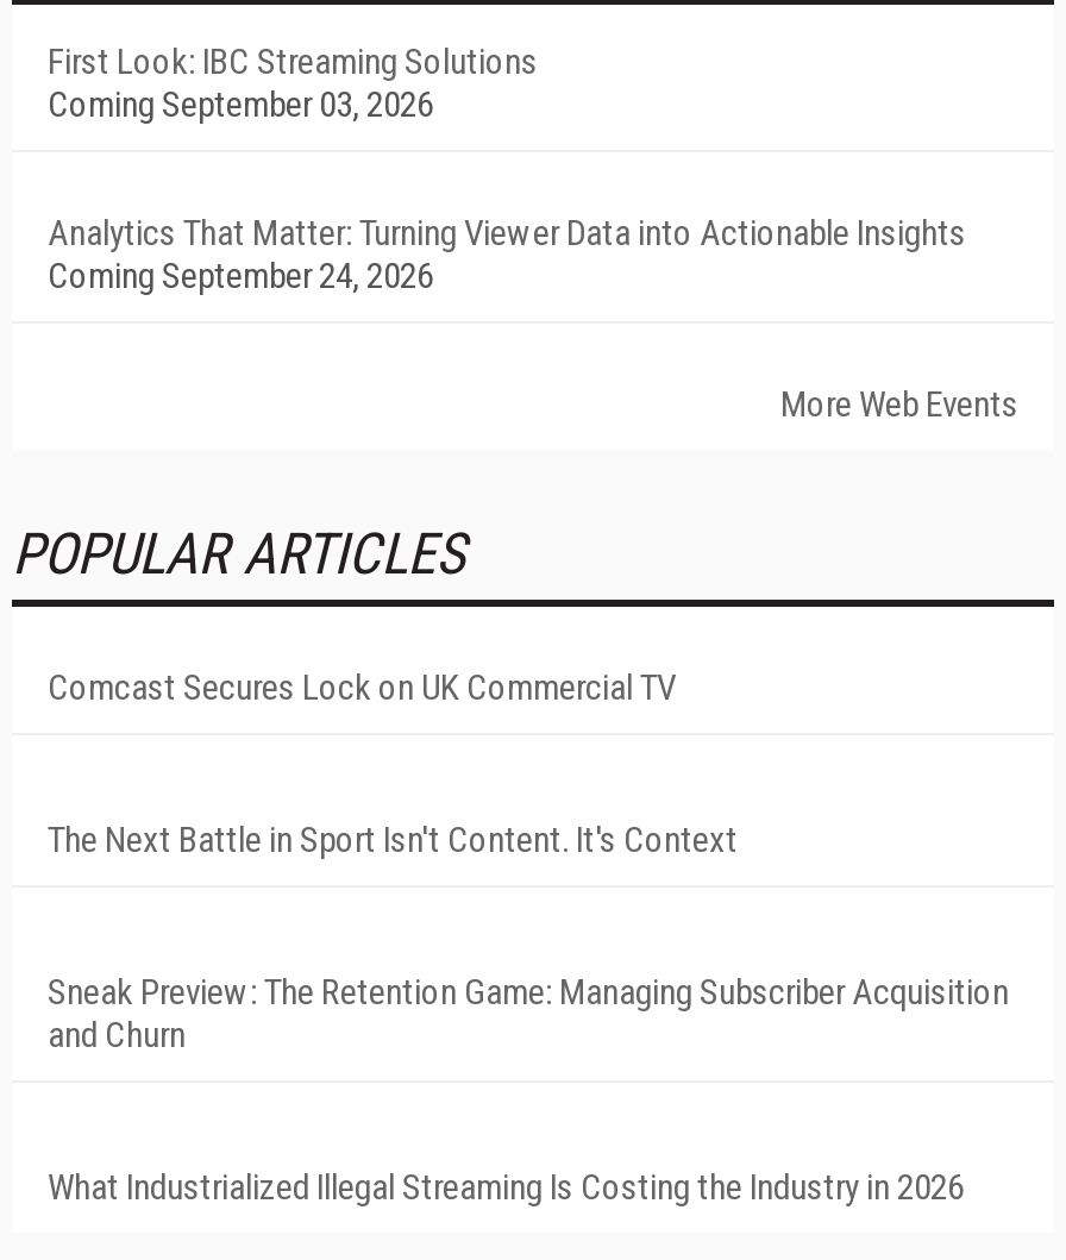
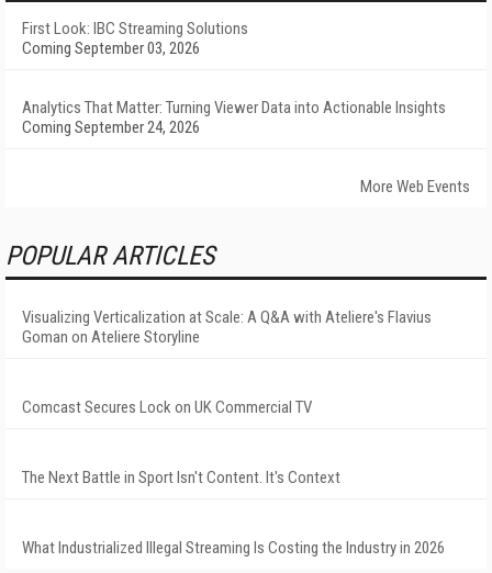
none -> [22,307,432,347] Visualizing Verticalization at Scale: A Q&A with Ateliere's Flavius | Goman on Ateliere Storyline
moved [48,666,738,861] -> [22,397,340,487]: Comcast Secures Lock on UK Commercial TV | The Next Battle in Sport Isn't Content. It's Context
[48,971,1009,1057] Sneak Preview: The Retention Game: Managing Subscriber Acquisition | and Churn -> none

